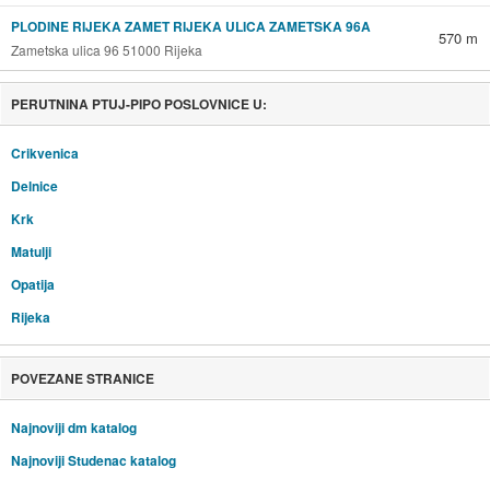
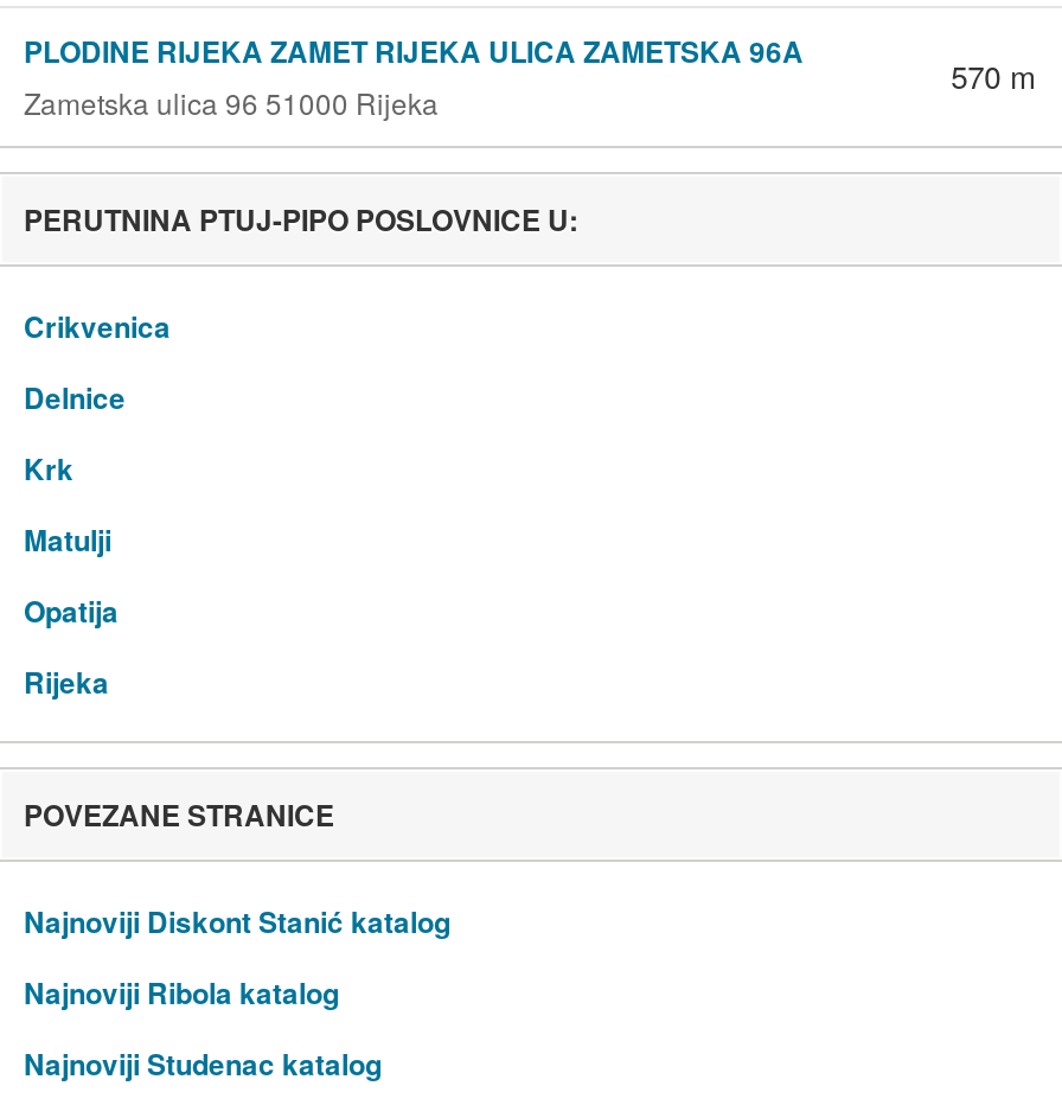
[11,418,137,438] Najnoviji dm katalog -> [24,900,450,1014] Najnoviji Diskont Stanić katalog | Najnoviji Ribola katalog

